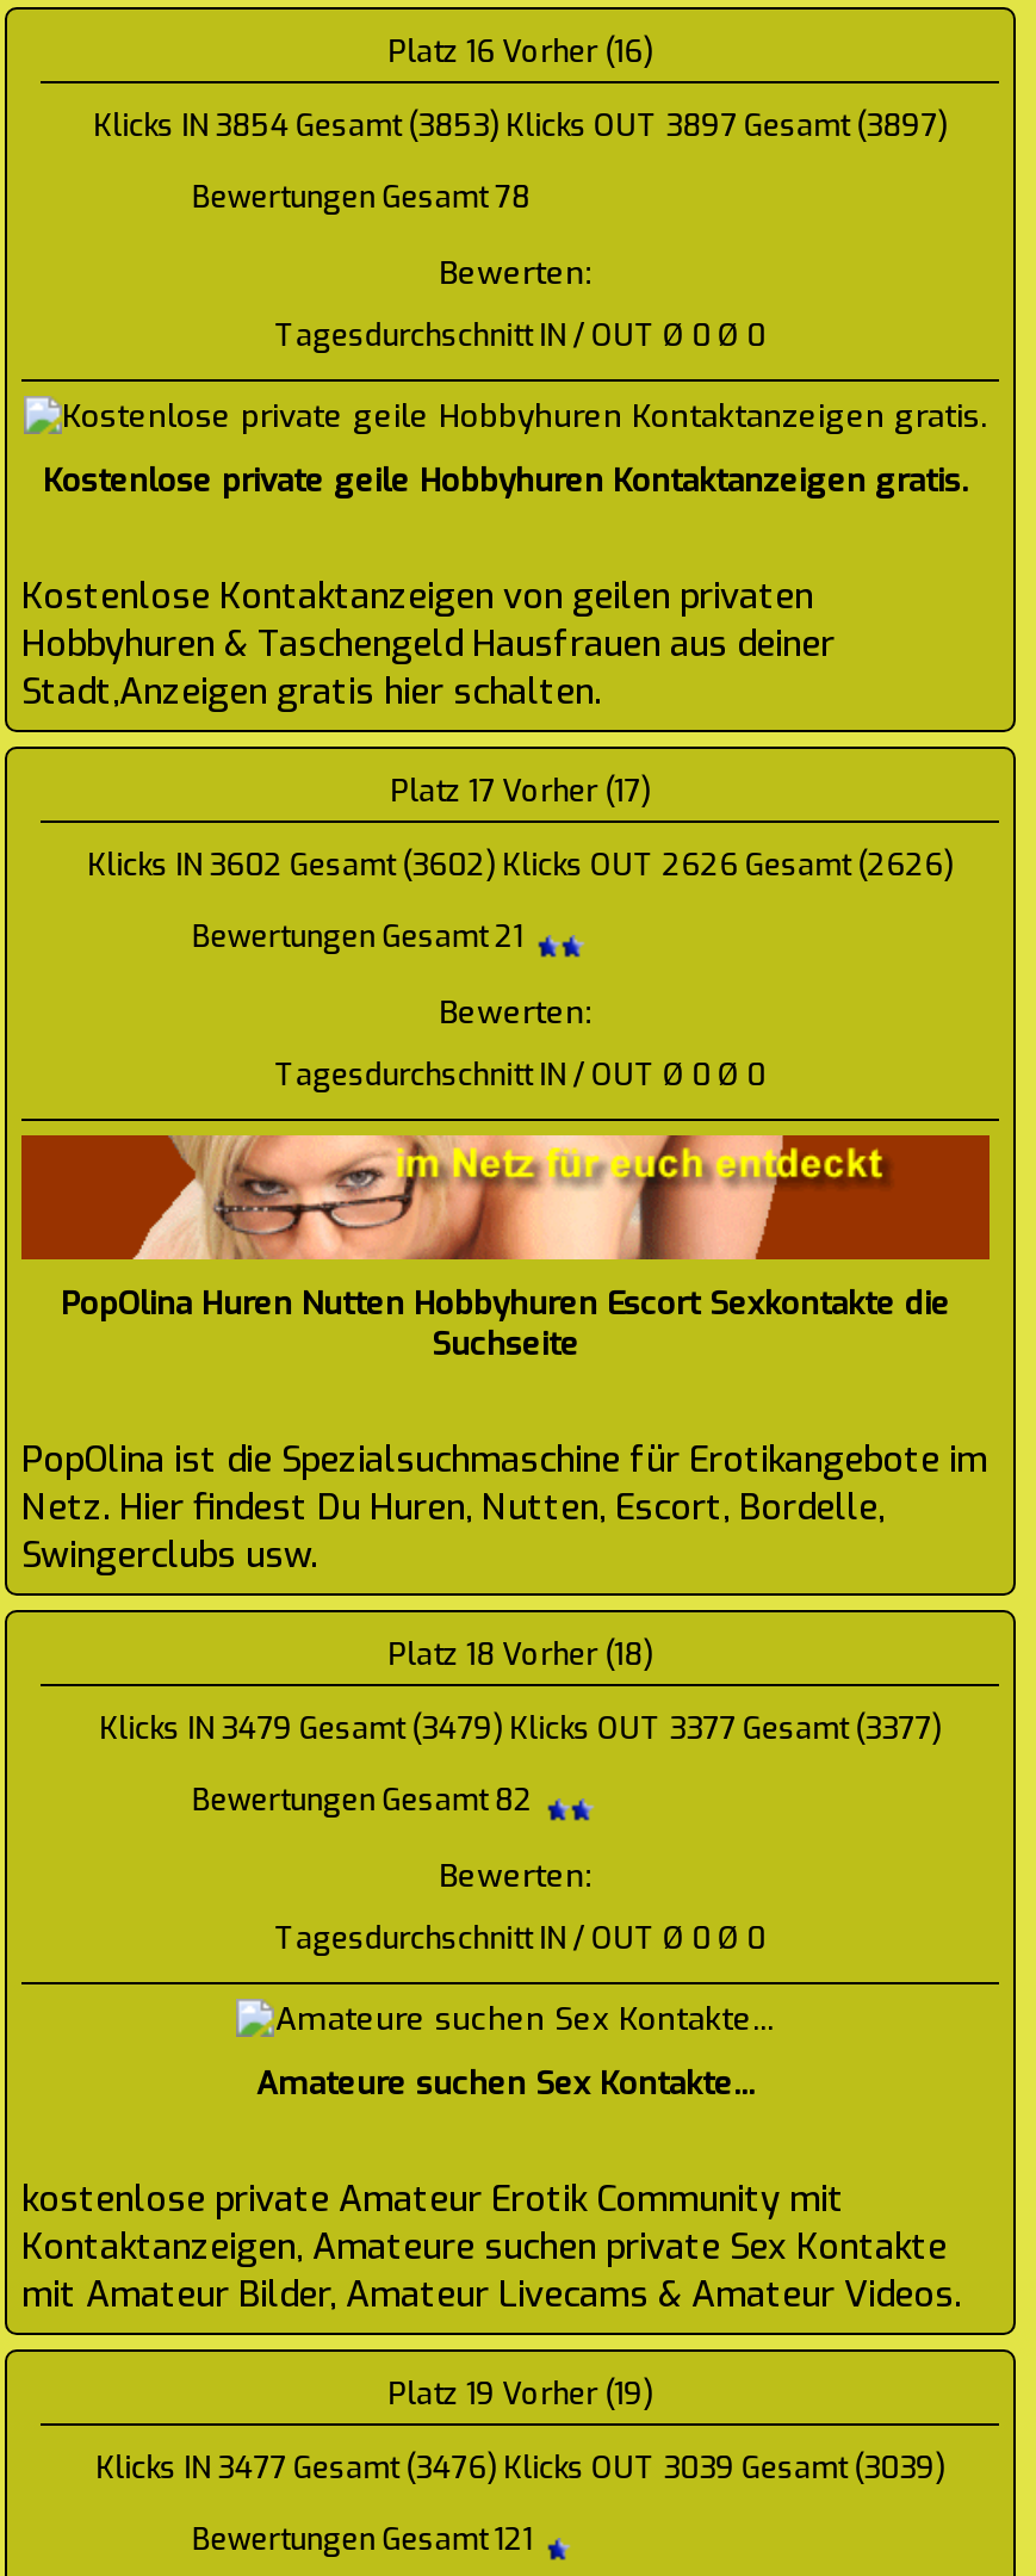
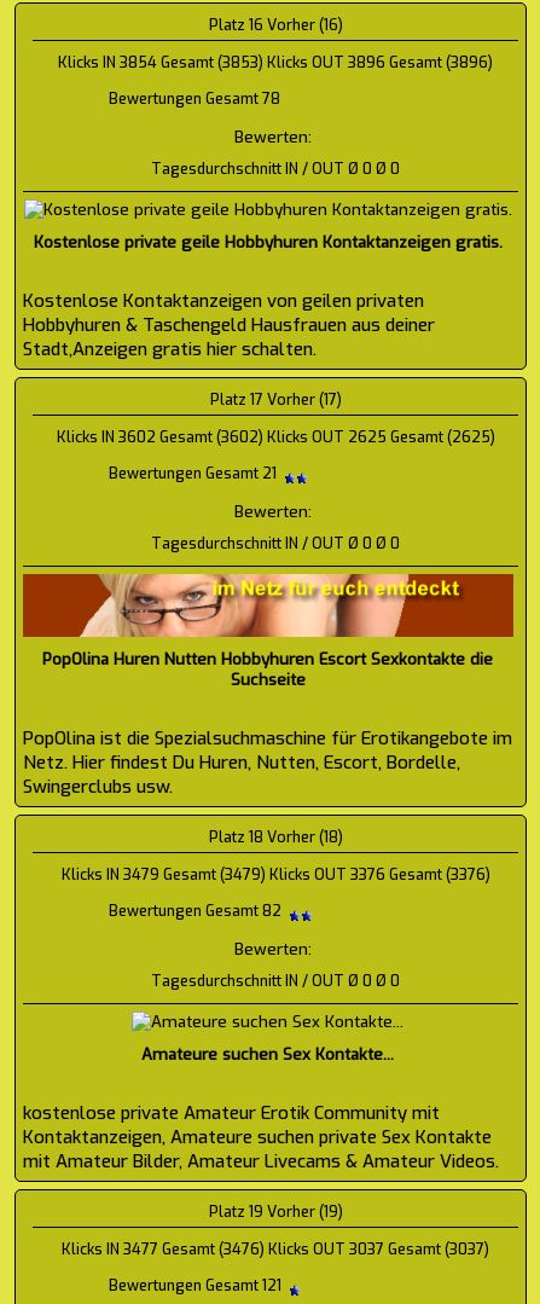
[93,108,947,146] Klicks IN 3854 Gesamt (3853) Klicks OUT 3897 Gesamt (3897) -> [58,53,493,73] Klicks IN 3854 Gesamt (3853) Klicks OUT 3896 Gesamt (3896)
[87,847,953,885] Klicks IN 3602 Gesamt (3602) Klicks OUT 2626 Gesamt (2626) -> [56,428,495,447] Klicks IN 3602 Gesamt (3602) Klicks OUT 2625 Gesamt (2625)
[99,1710,941,1748] Klicks IN 3479 Gesamt (3479) Klicks OUT 3377 Gesamt (3377) -> [61,865,490,885] Klicks IN 3479 Gesamt (3479) Klicks OUT 3376 Gesamt (3376)
[96,2449,944,2488] Klicks IN 3477 Gesamt (3476) Klicks OUT 3039 Gesamt (3039) -> [62,1240,489,1259] Klicks IN 3477 Gesamt (3476) Klicks OUT 3037 Gesamt (3037)

